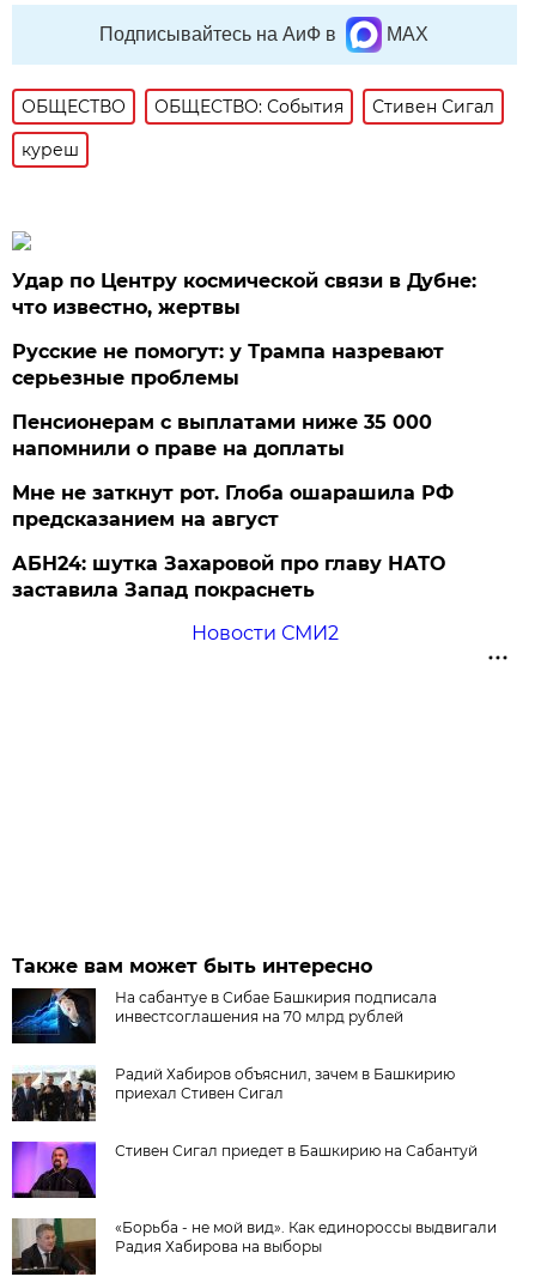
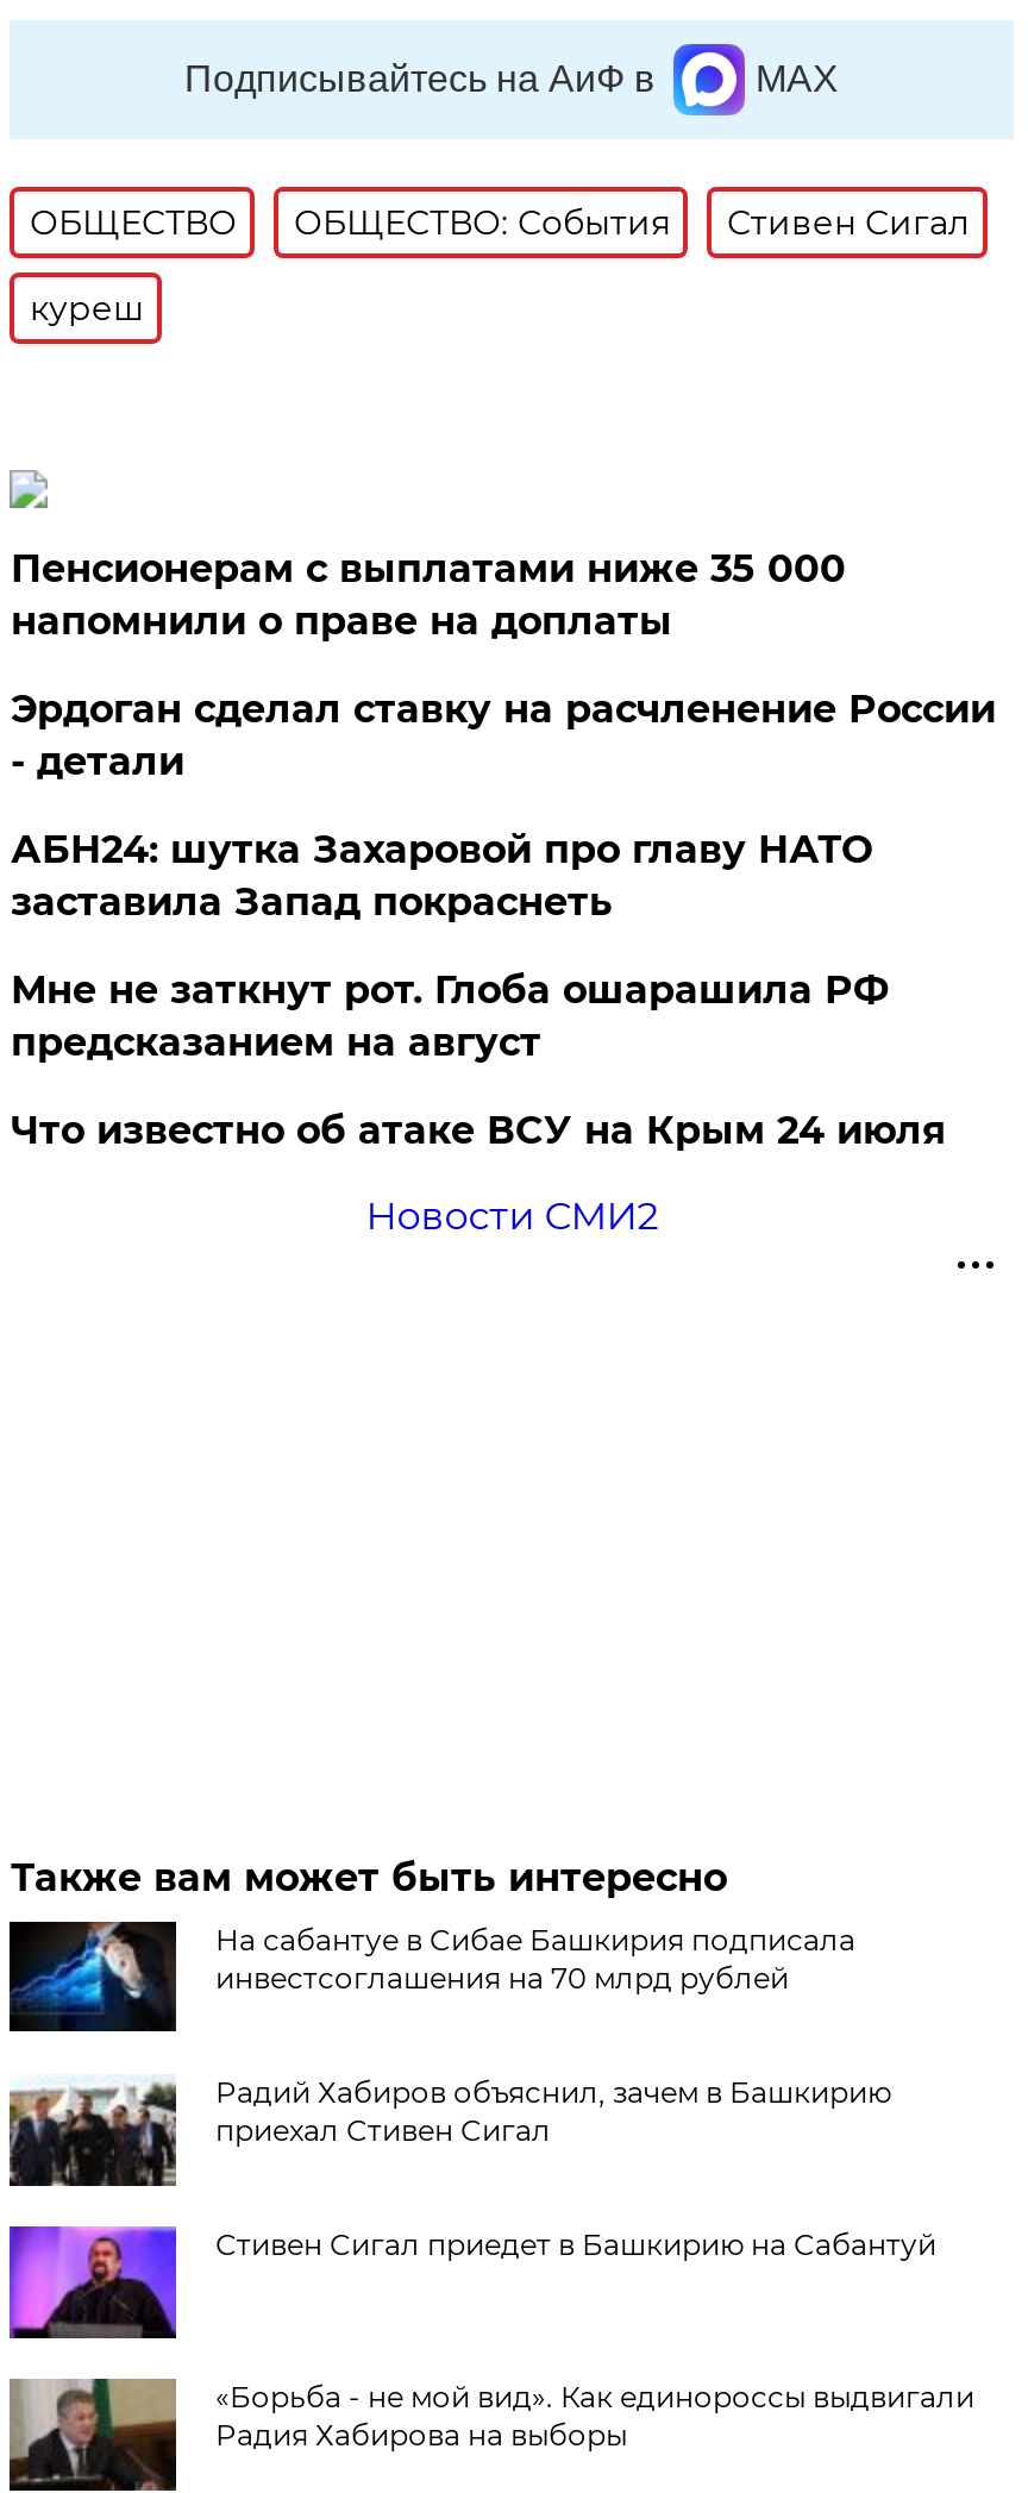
[12,269,477,389] Удар по Центру космической связи в Дубне: | что известно, жертвы | Русские не помогут: у Трампа назревают | серьезные проблемы -> none
moved [12,411,433,460] -> [10,546,846,644]: Пенсионерам с выплатами ниже 35 000 | напомнили о праве на доплаты
none -> [10,686,996,784] Эрдоган сделал ставку на расчленение России | - детали
none -> [10,1108,946,1153] Что известно об атаке ВСУ на Крым 24 июля
moved [12,552,446,601] -> [10,827,872,924]: АБН24: шутка Захаровой про главу НАТО | заставила Запад покраснеть

